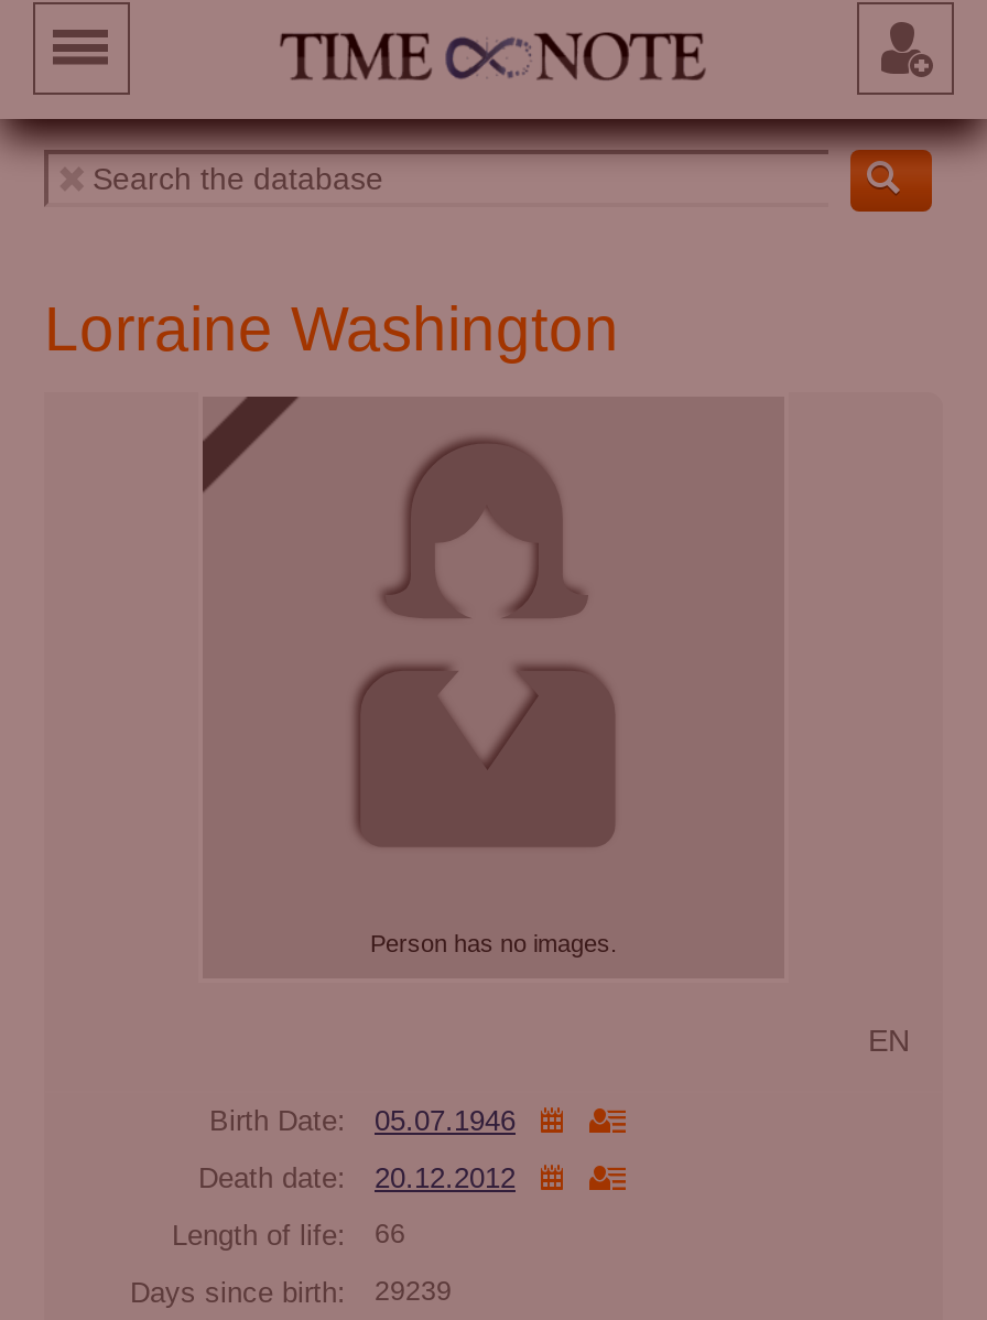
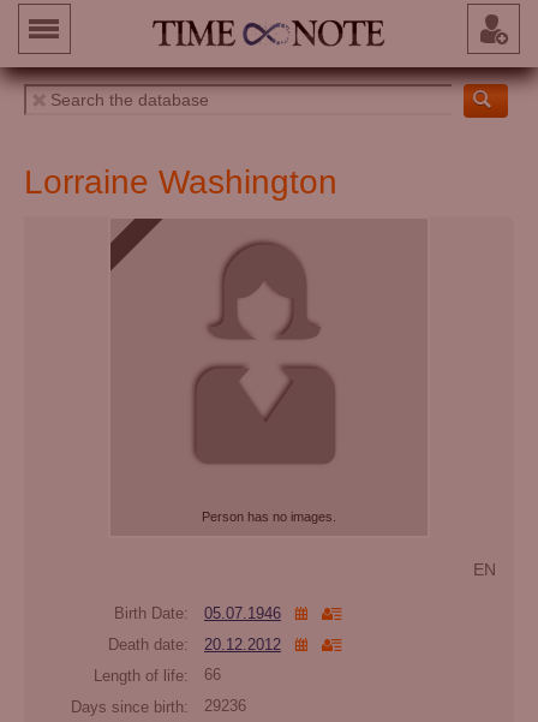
[130,1275,452,1308] Days since birth: 29239 -> [71,697,246,716] Days since birth: 29236

